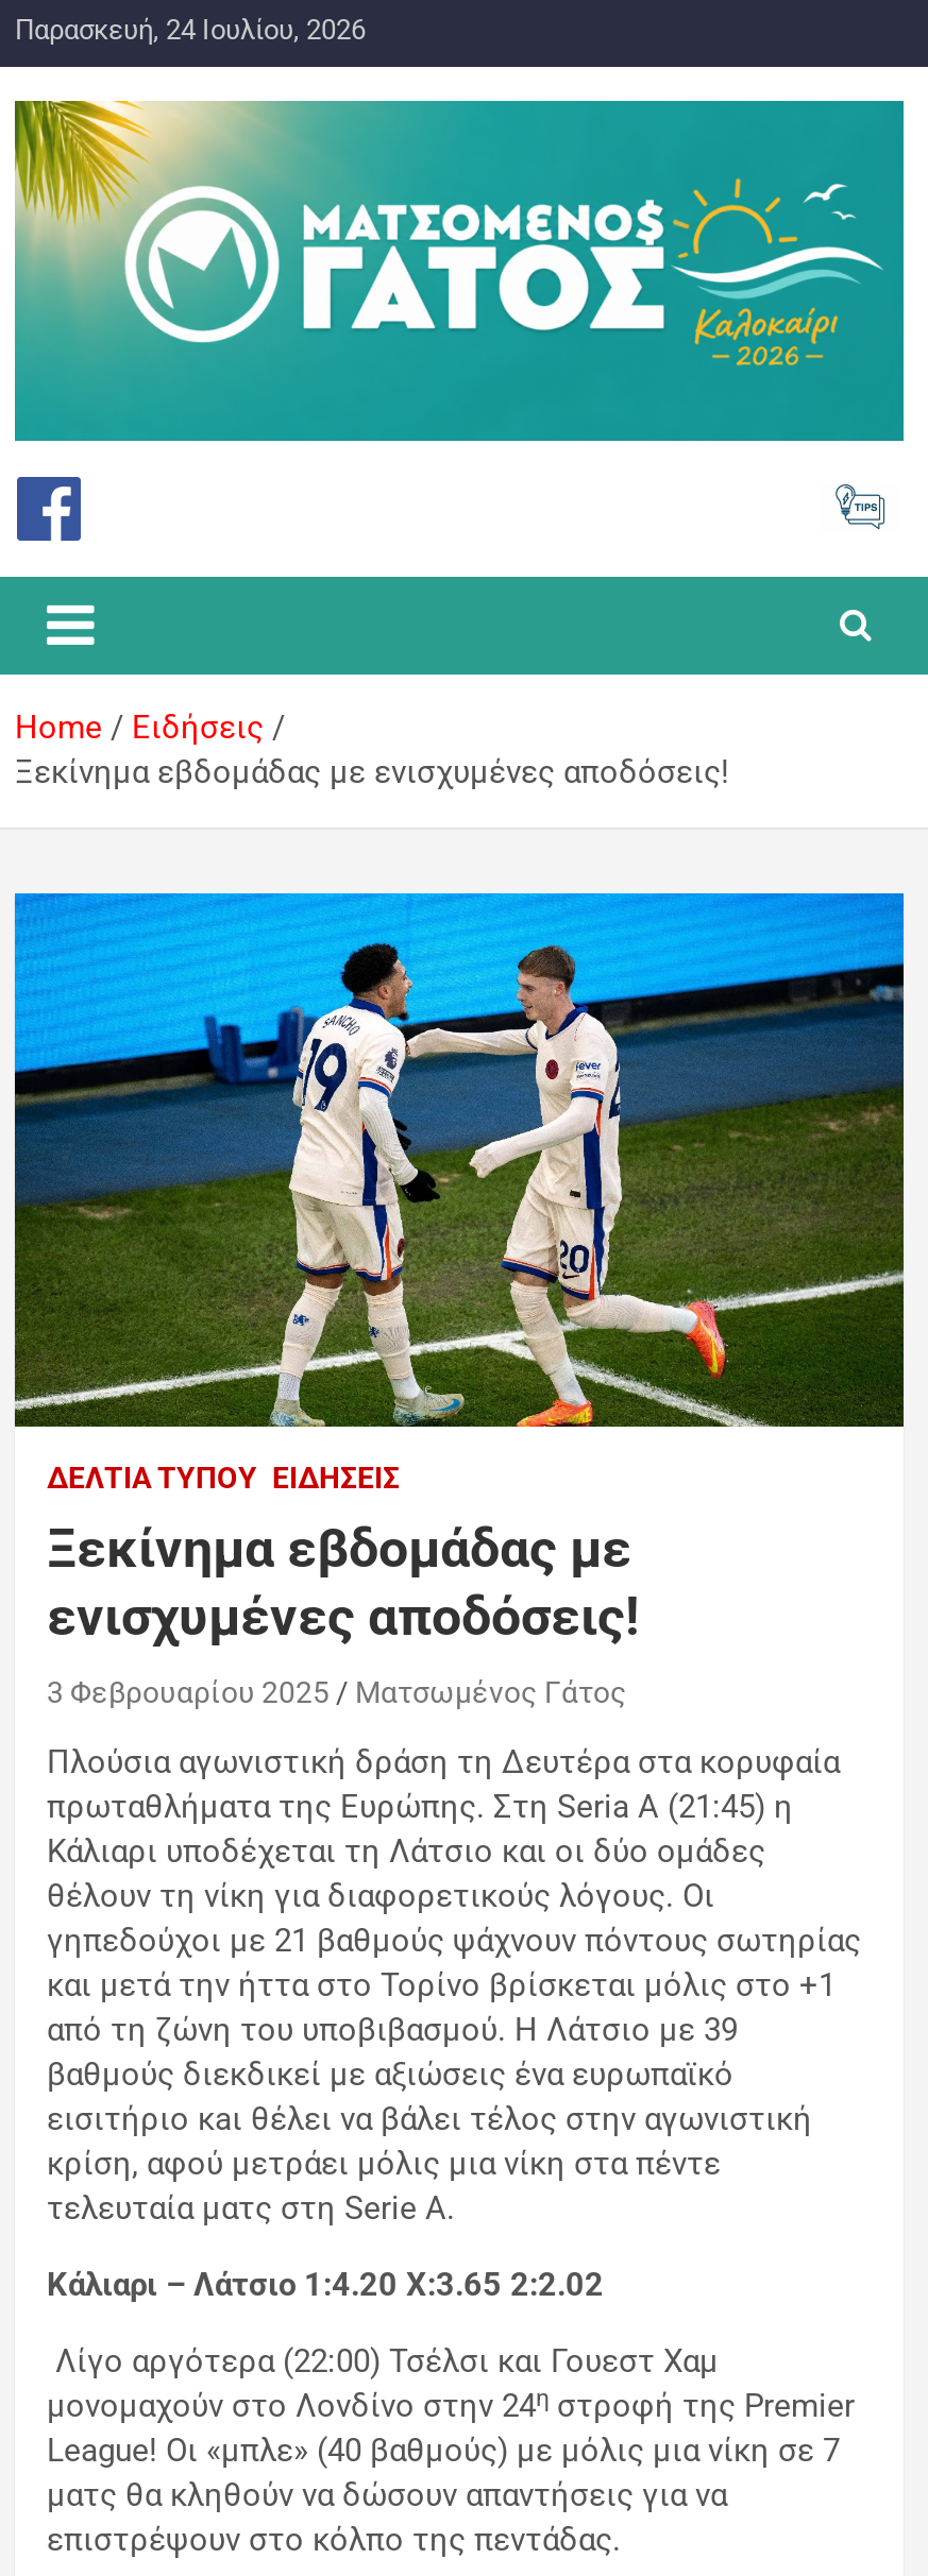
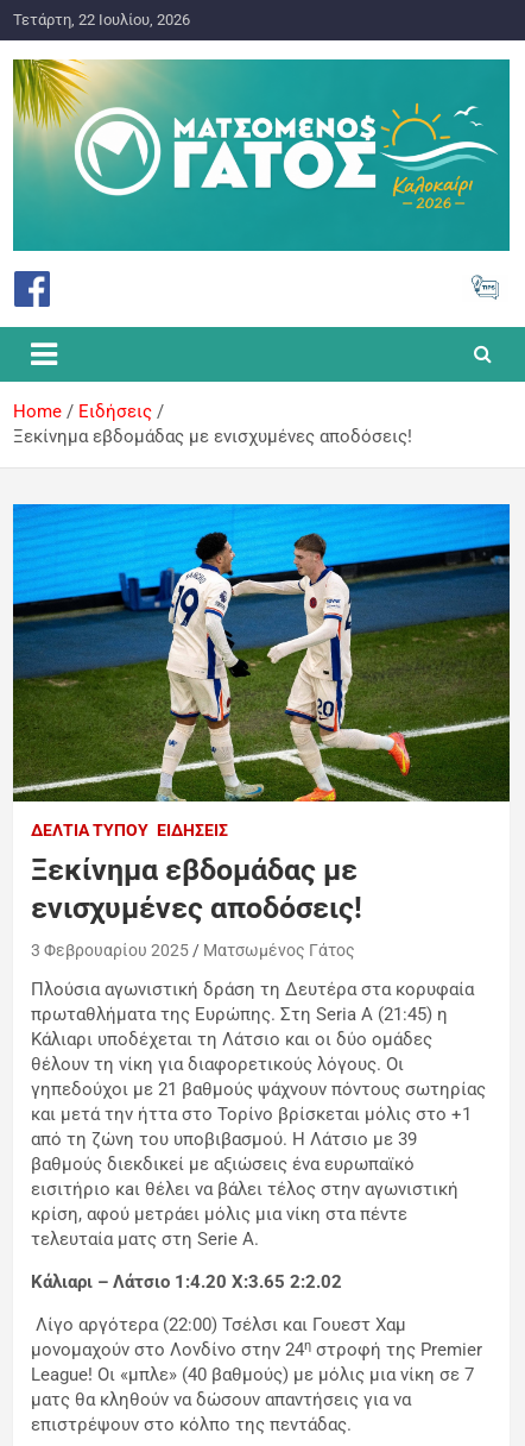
[15,14,366,46] Παρασκευή, 24 Ιουλίου, 2026 -> [13,11,190,29] Τετάρτη, 22 Ιουλίου, 2026

